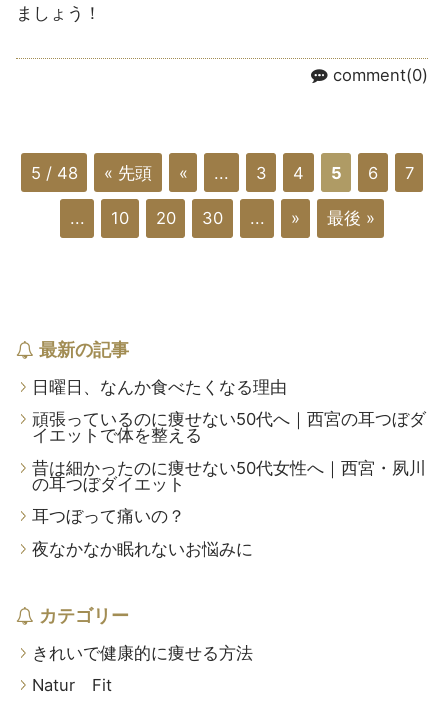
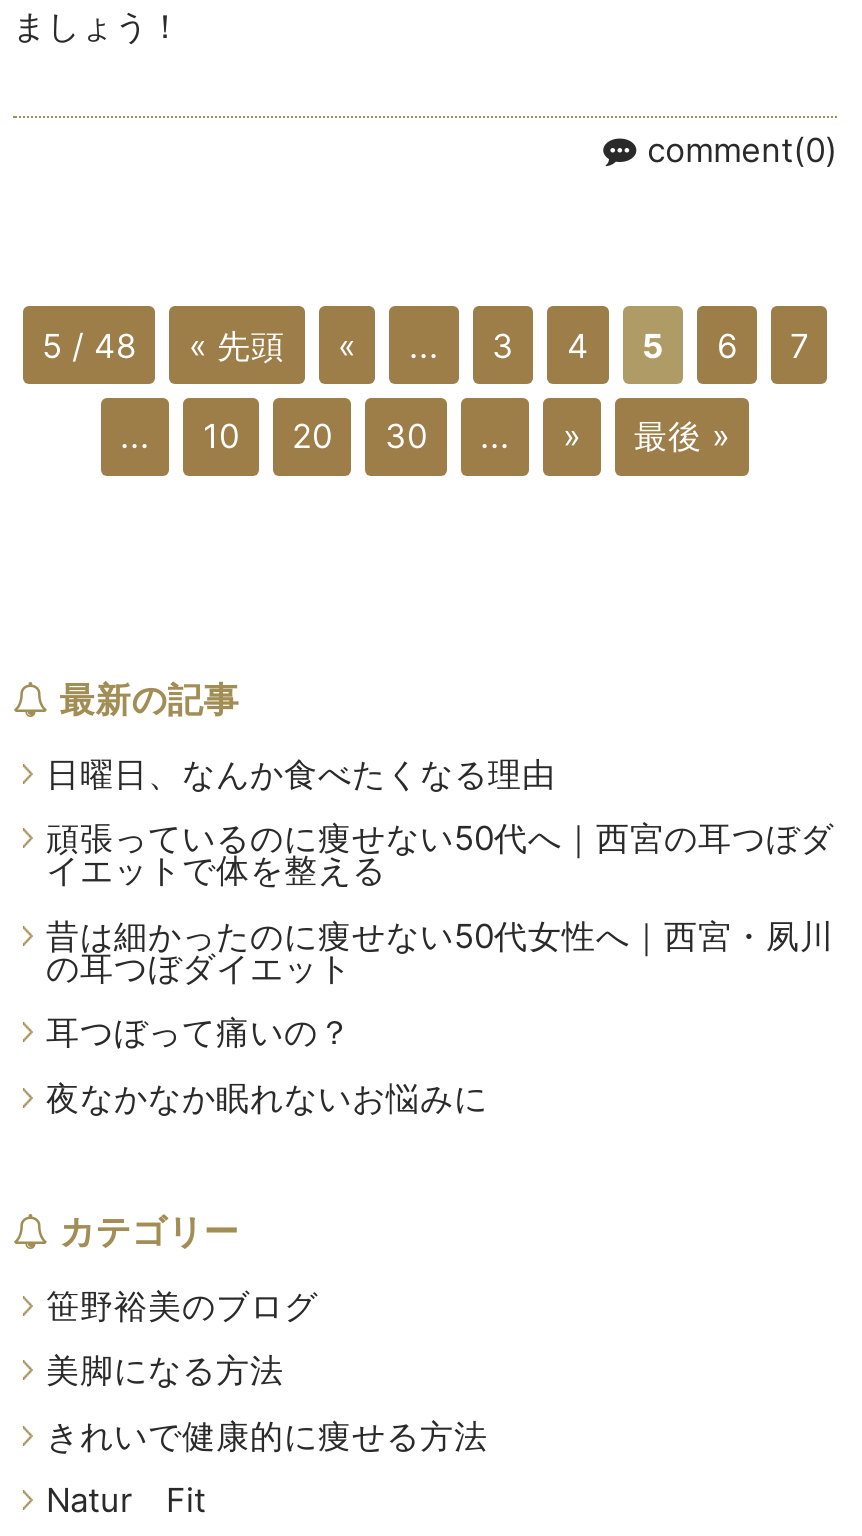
none -> [46,1285,318,1390] 笹野裕美のブログ | 美脚になる方法

